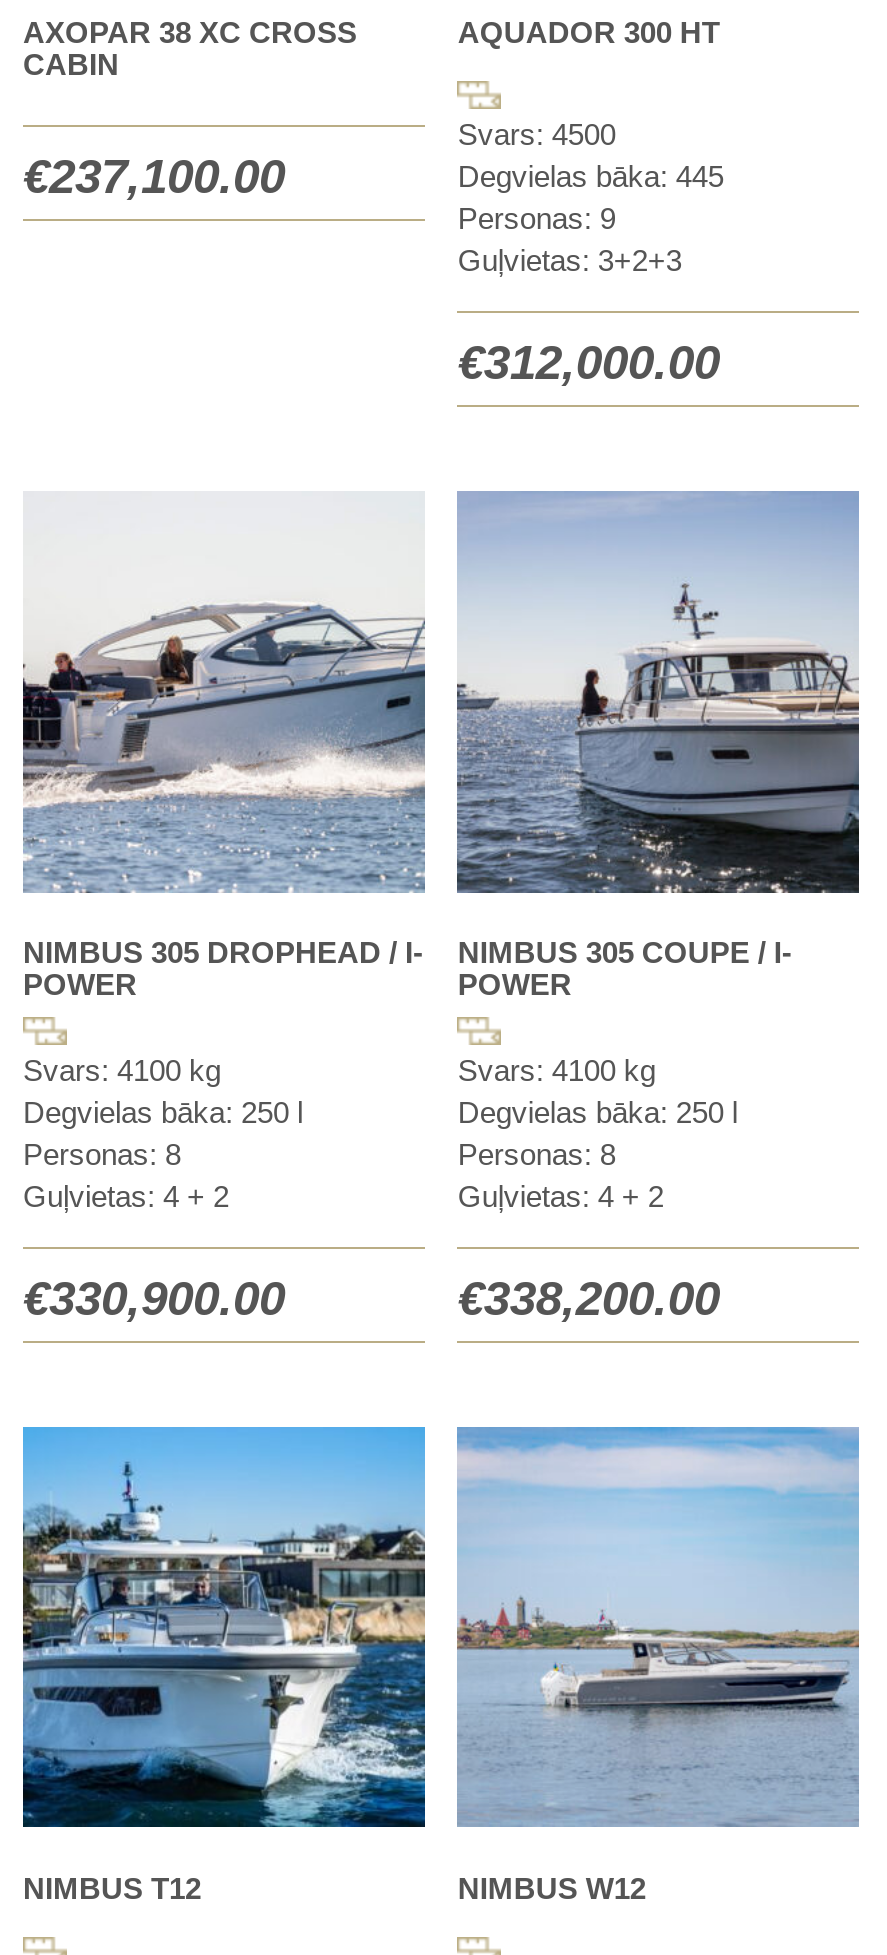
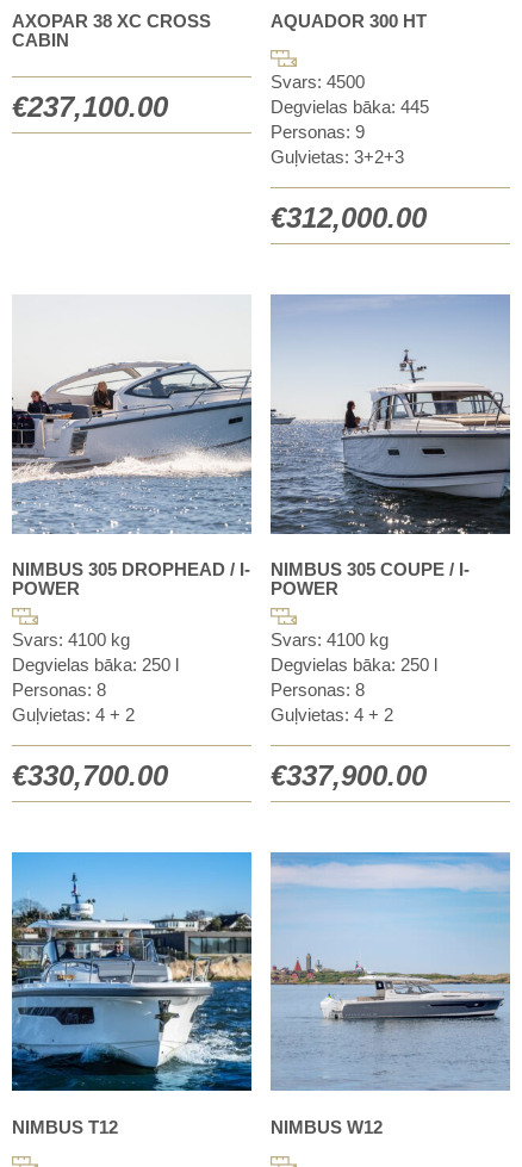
[23,1270,285,1324] €330,900.00 -> [12,759,168,791] €330,700.00
[458,1270,720,1324] €338,200.00 -> [271,759,427,791] €337,900.00

